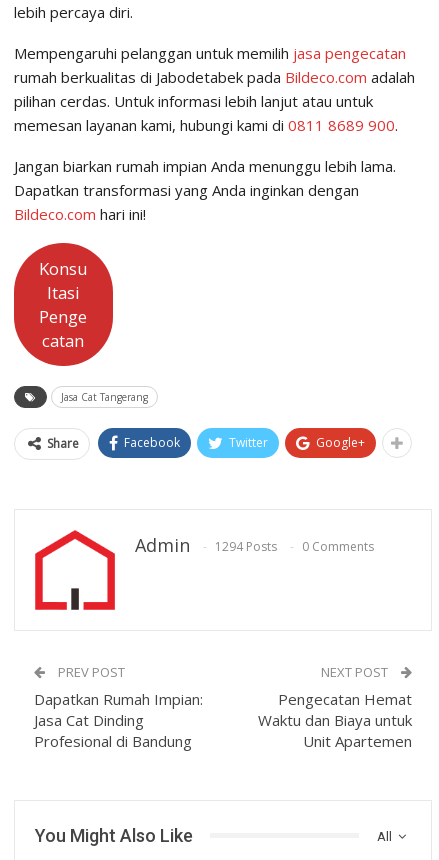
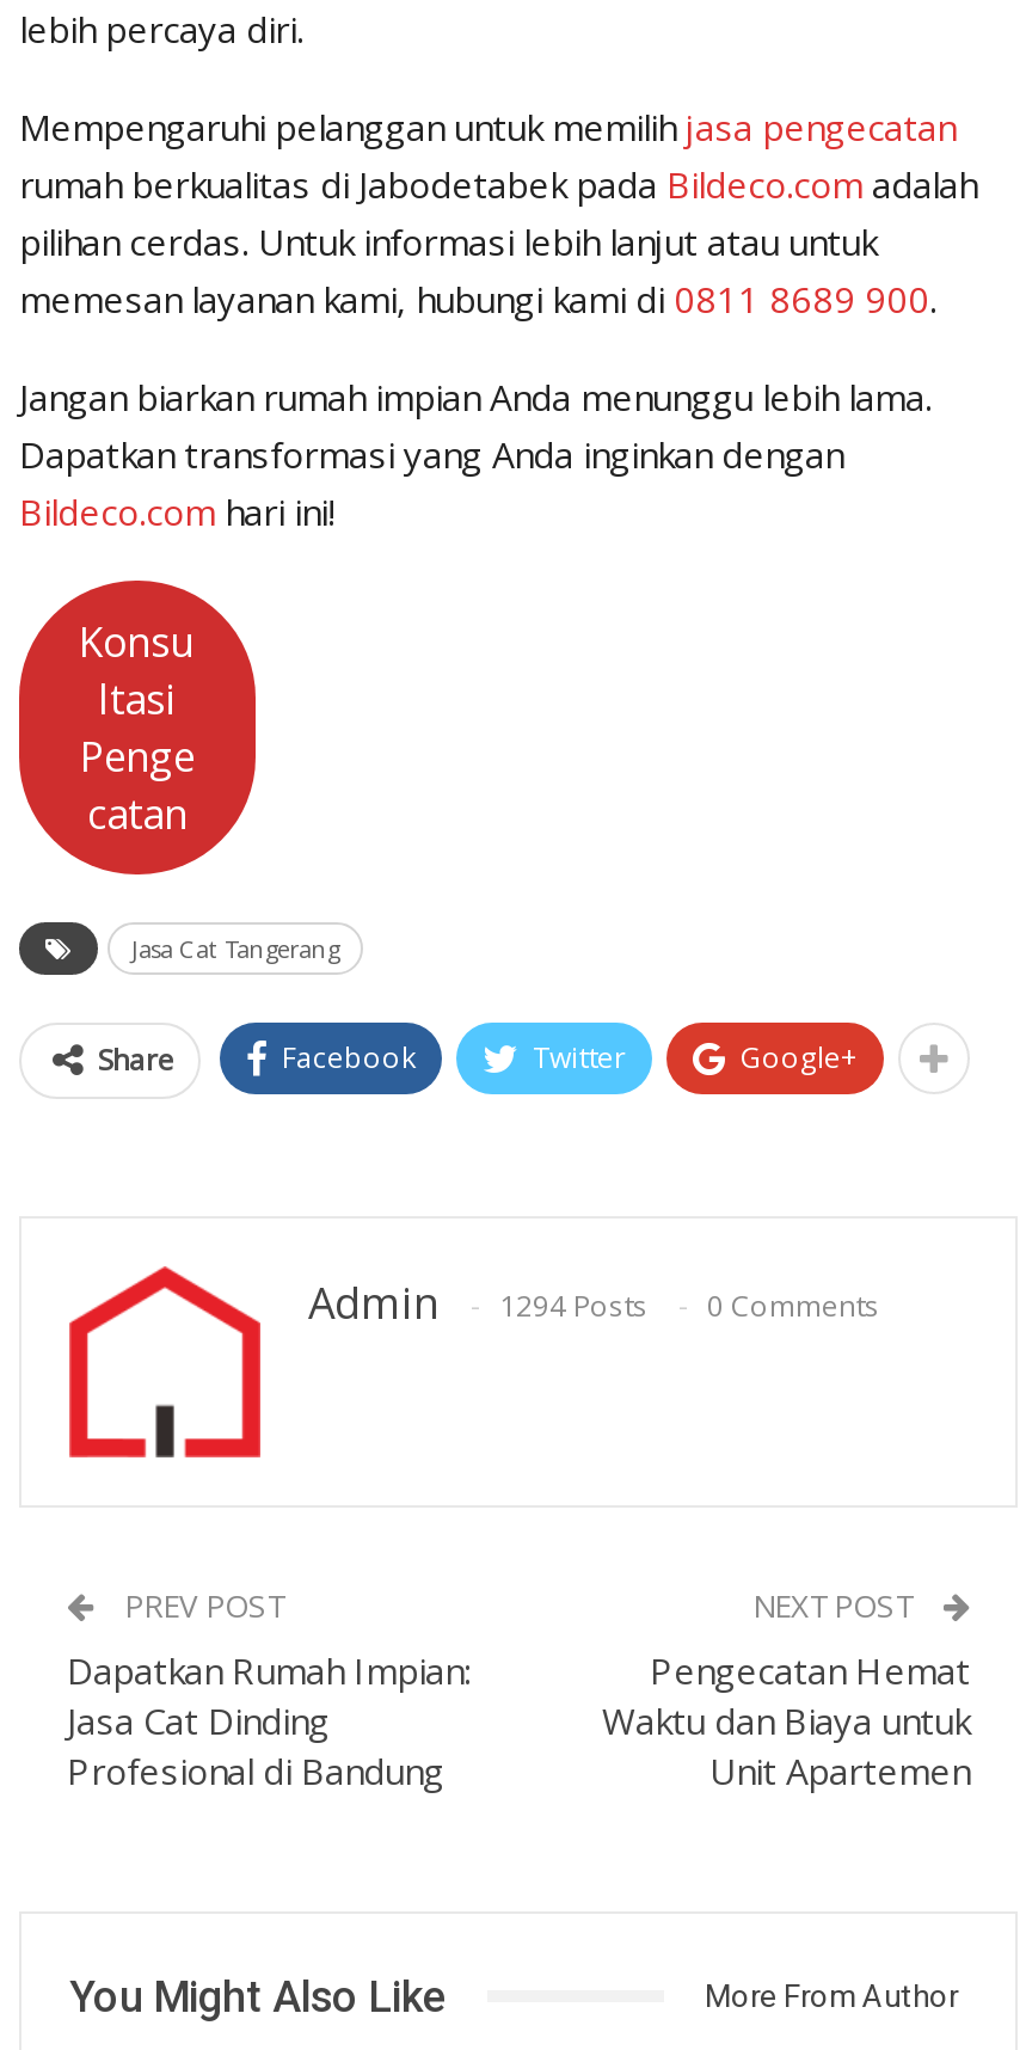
[377,829,395,844] All -> none
none -> [705,1978,958,2014] More From Author

